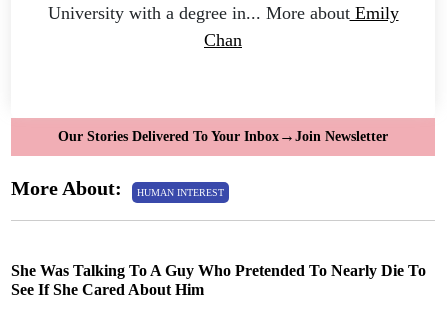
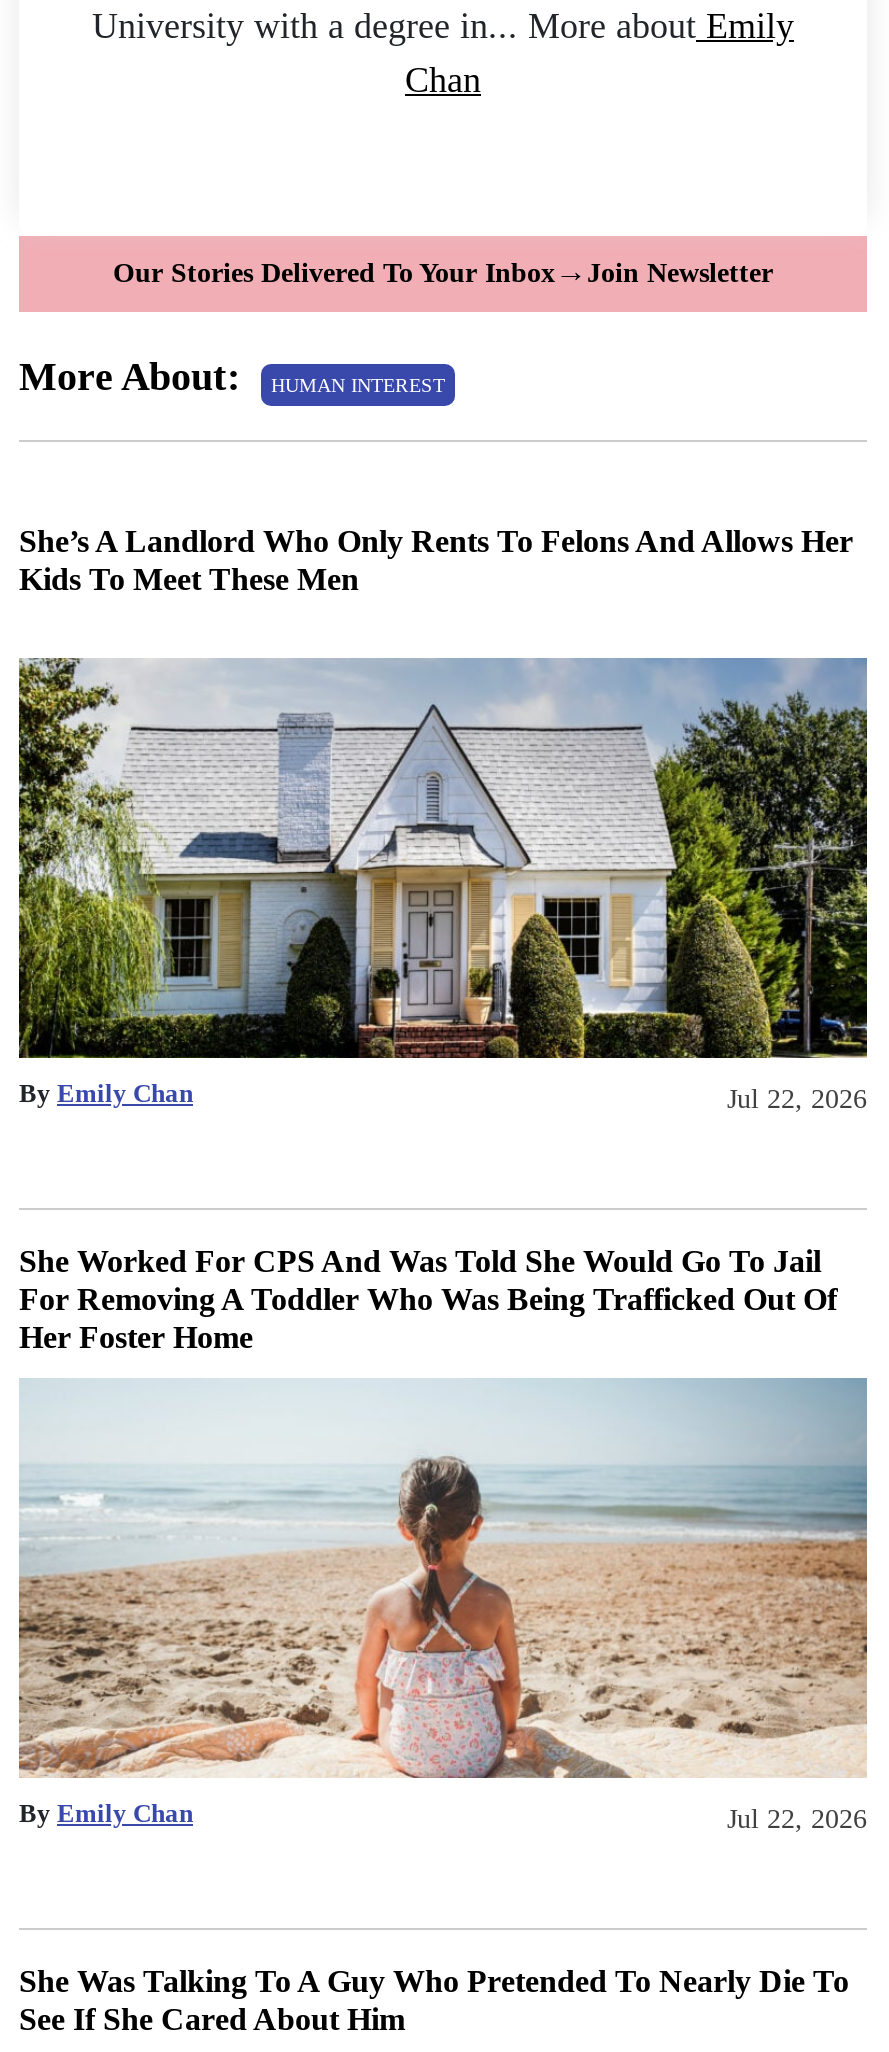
none -> [17,656,869,1114] [image] | By Emily Chan | Jul 22, 2026
none -> [17,1376,869,1834] [image] | By Emily Chan | Jul 22, 2026
none -> [19,525,853,597] She’s A Landlord Who Only Rents To Felons And Allows Her | Kids To Meet These Men
none -> [19,1245,837,1355] She Worked For CPS And Was Told She Would Go To Jail | For Removing A Toddler Who Was Being Trafficked Out Of | Her Foster Home

